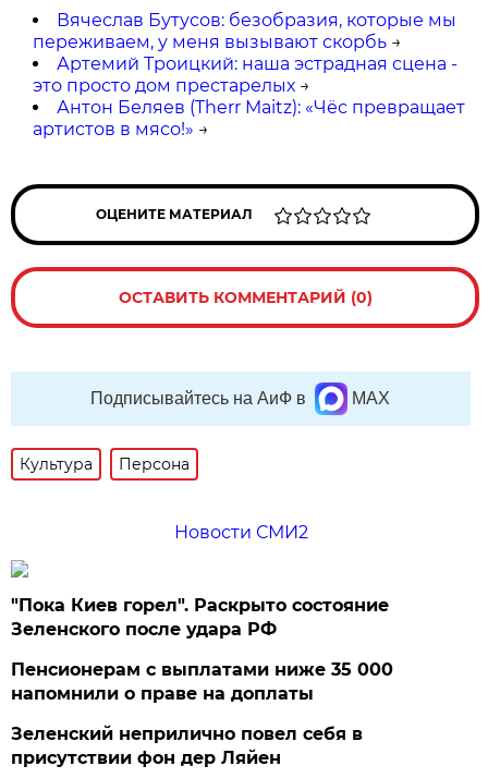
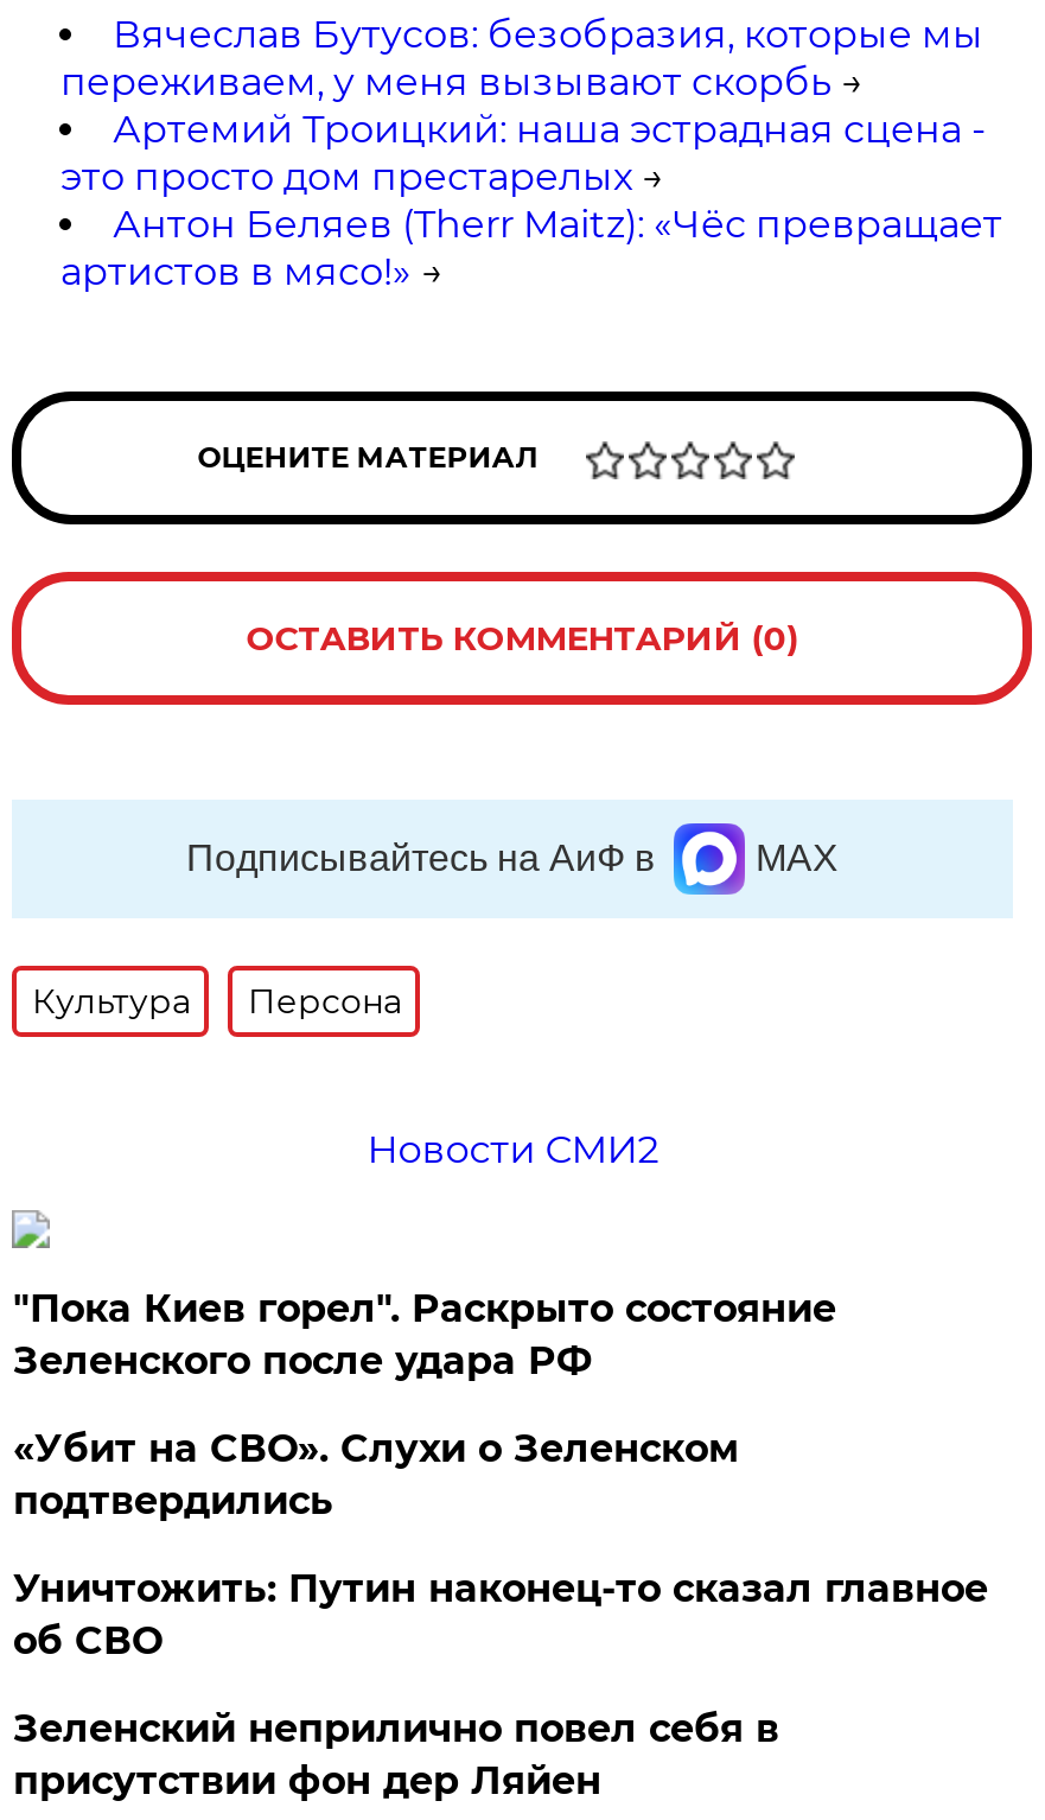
[11,659,394,704] Пенсионерам с выплатами ниже 35 000 | напомнили о праве на доплаты -> [13,1426,988,1663] «Убит на СВО». Слухи о Зеленском | подтвердились | Уничтожить: Путин наконец-то сказал главное | об СВО

